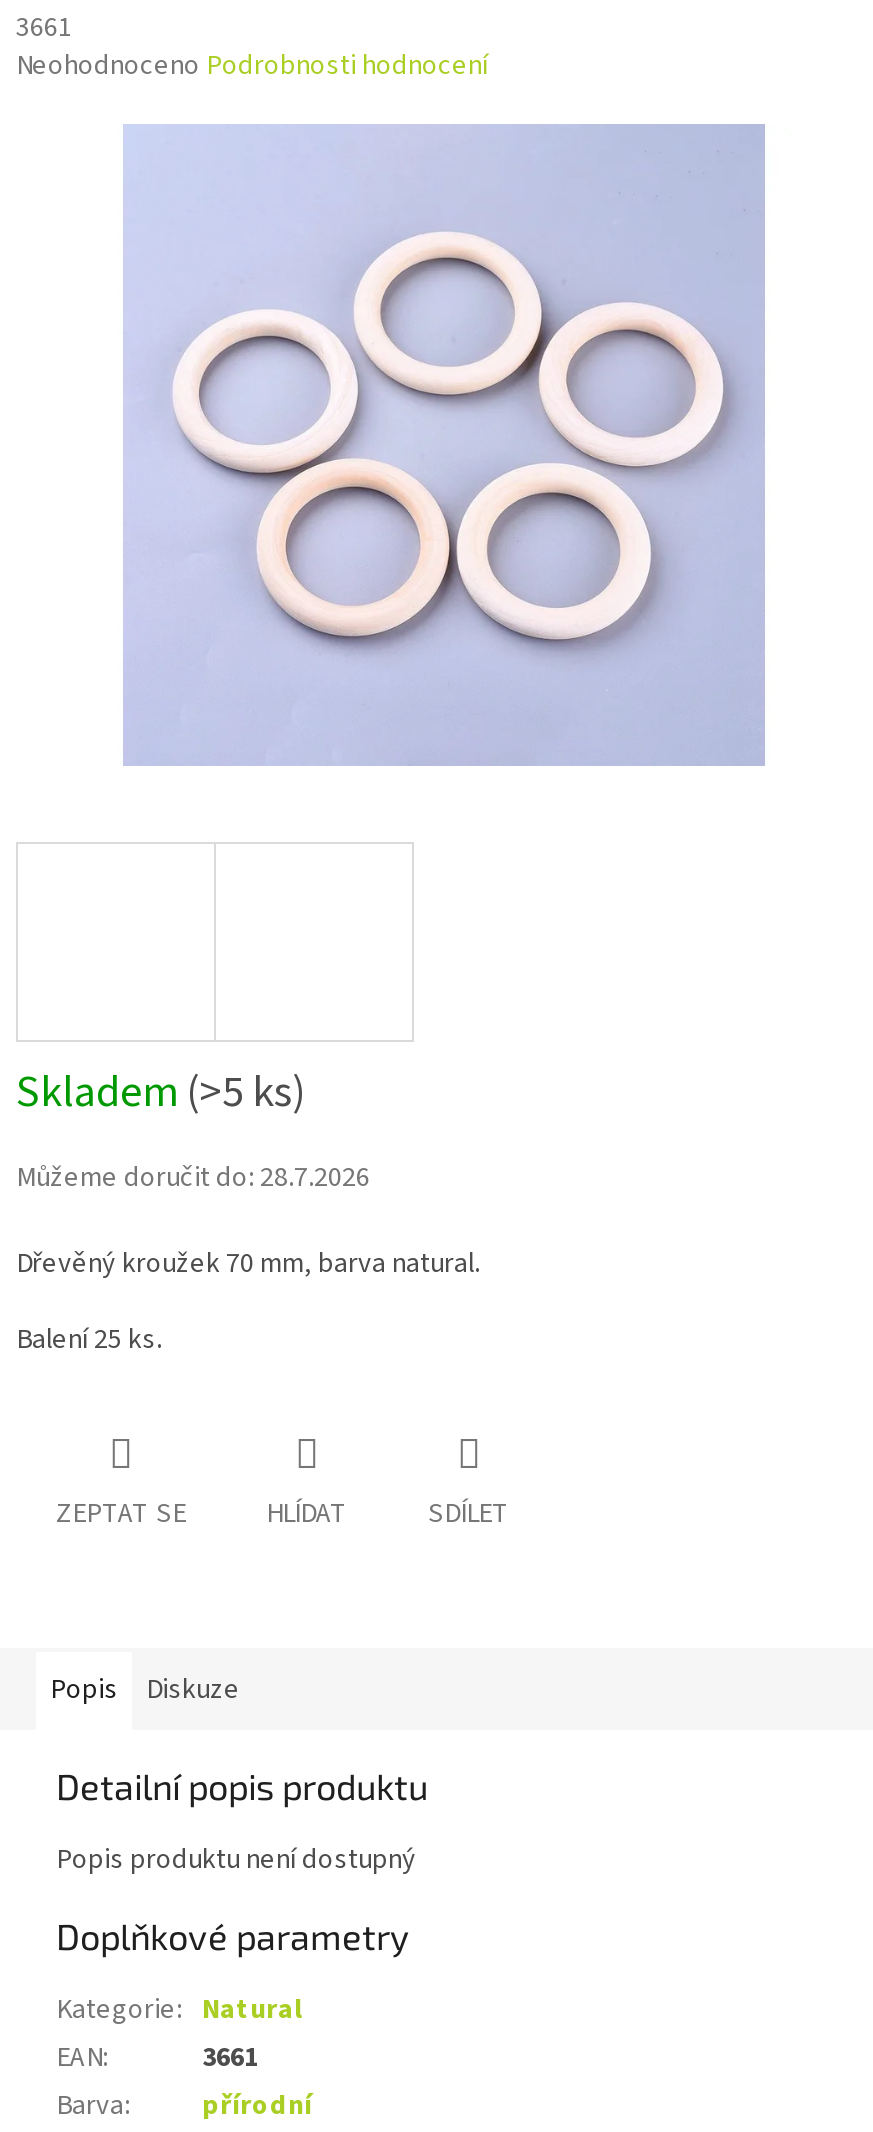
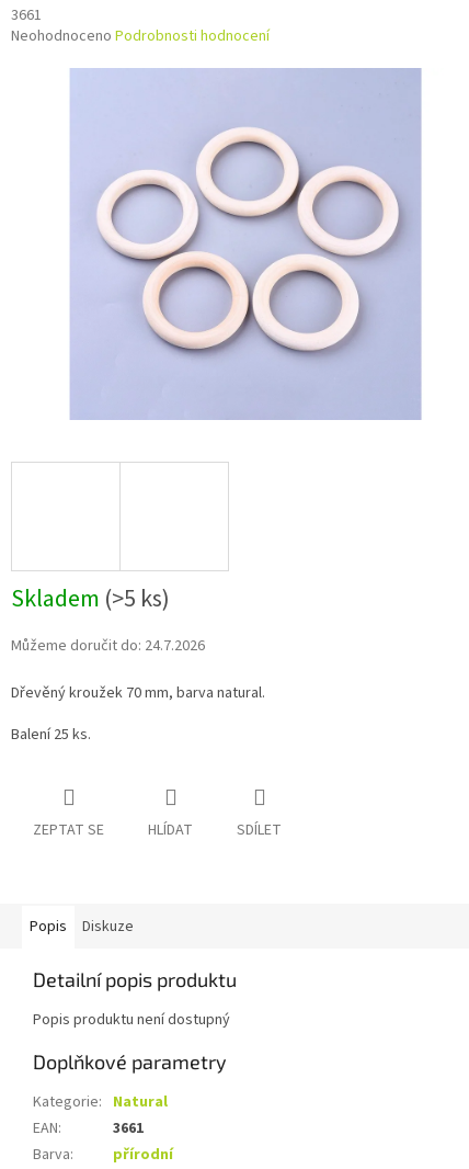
[16,1159,370,1199] Můžeme doručit do: 28.7.2026 -> [11,635,205,657] Můžeme doručit do: 24.7.2026

